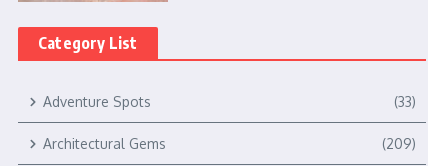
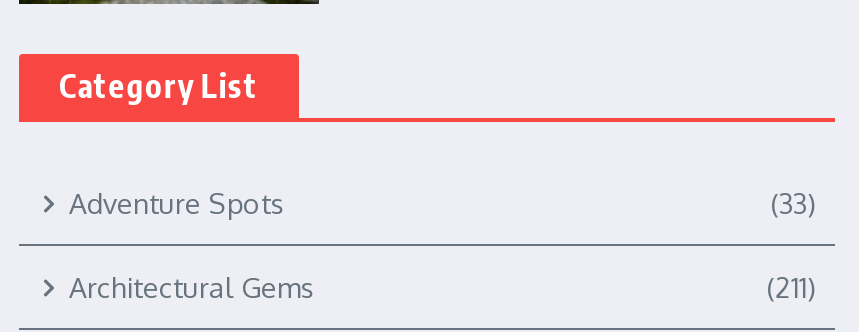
[382,135,416,152] (209) -> [767,271,815,305] (211)

